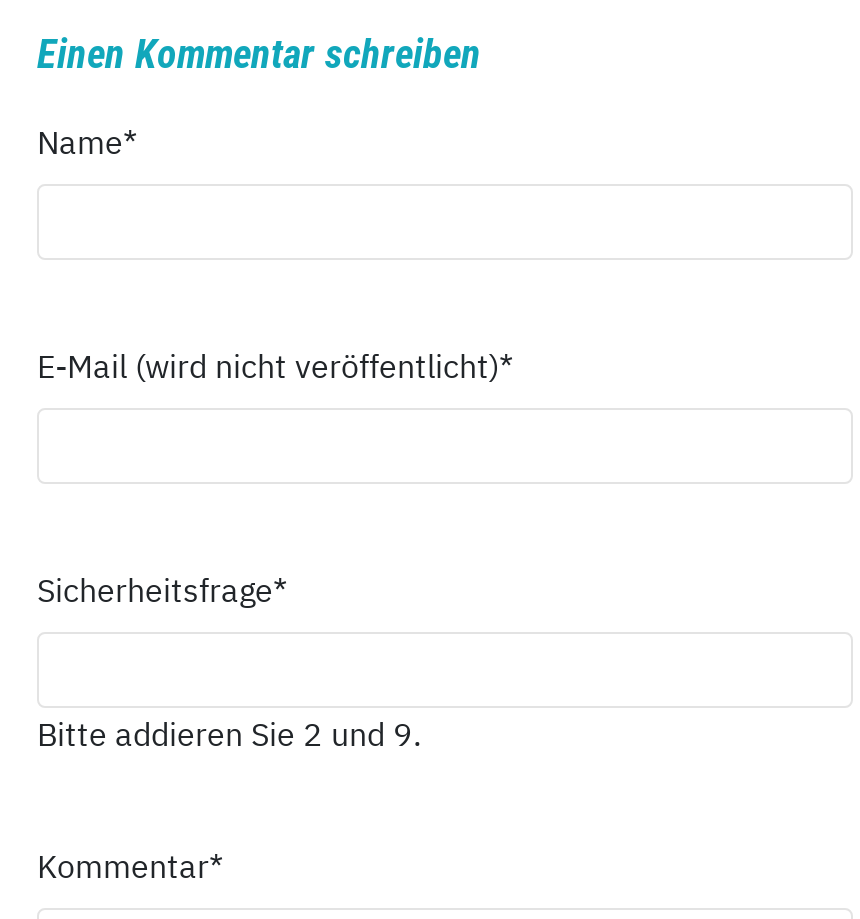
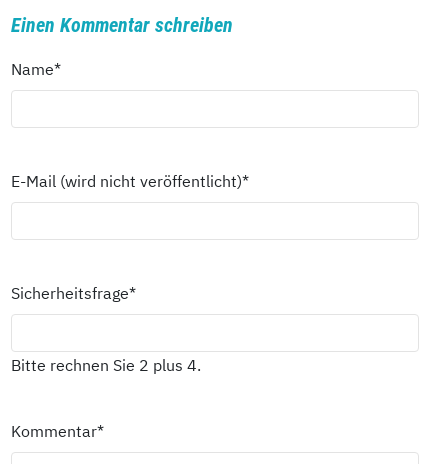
[37,714,421,754] Bitte addieren Sie 2 und 9. -> [11,355,201,375] Bitte rechnen Sie 2 plus 4.

